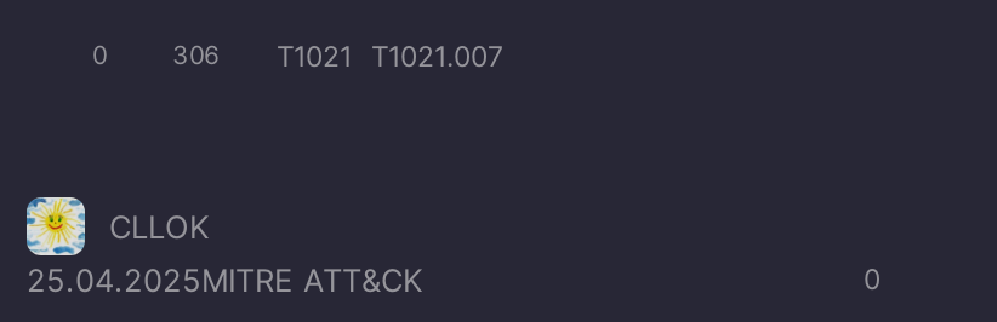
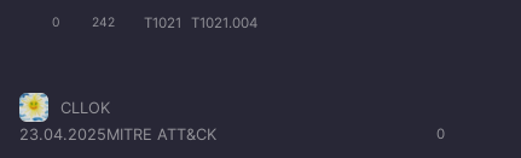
[172,40,218,72] 306 -> [92,15,115,30] 242
[277,39,505,73] T1021 T1021.007 -> [144,14,257,31] T1021 T1021.004
[27,261,422,298] 25.04.2025MITRE ATT&CK -> [19,125,216,143] 23.04.2025MITRE ATT&CK

